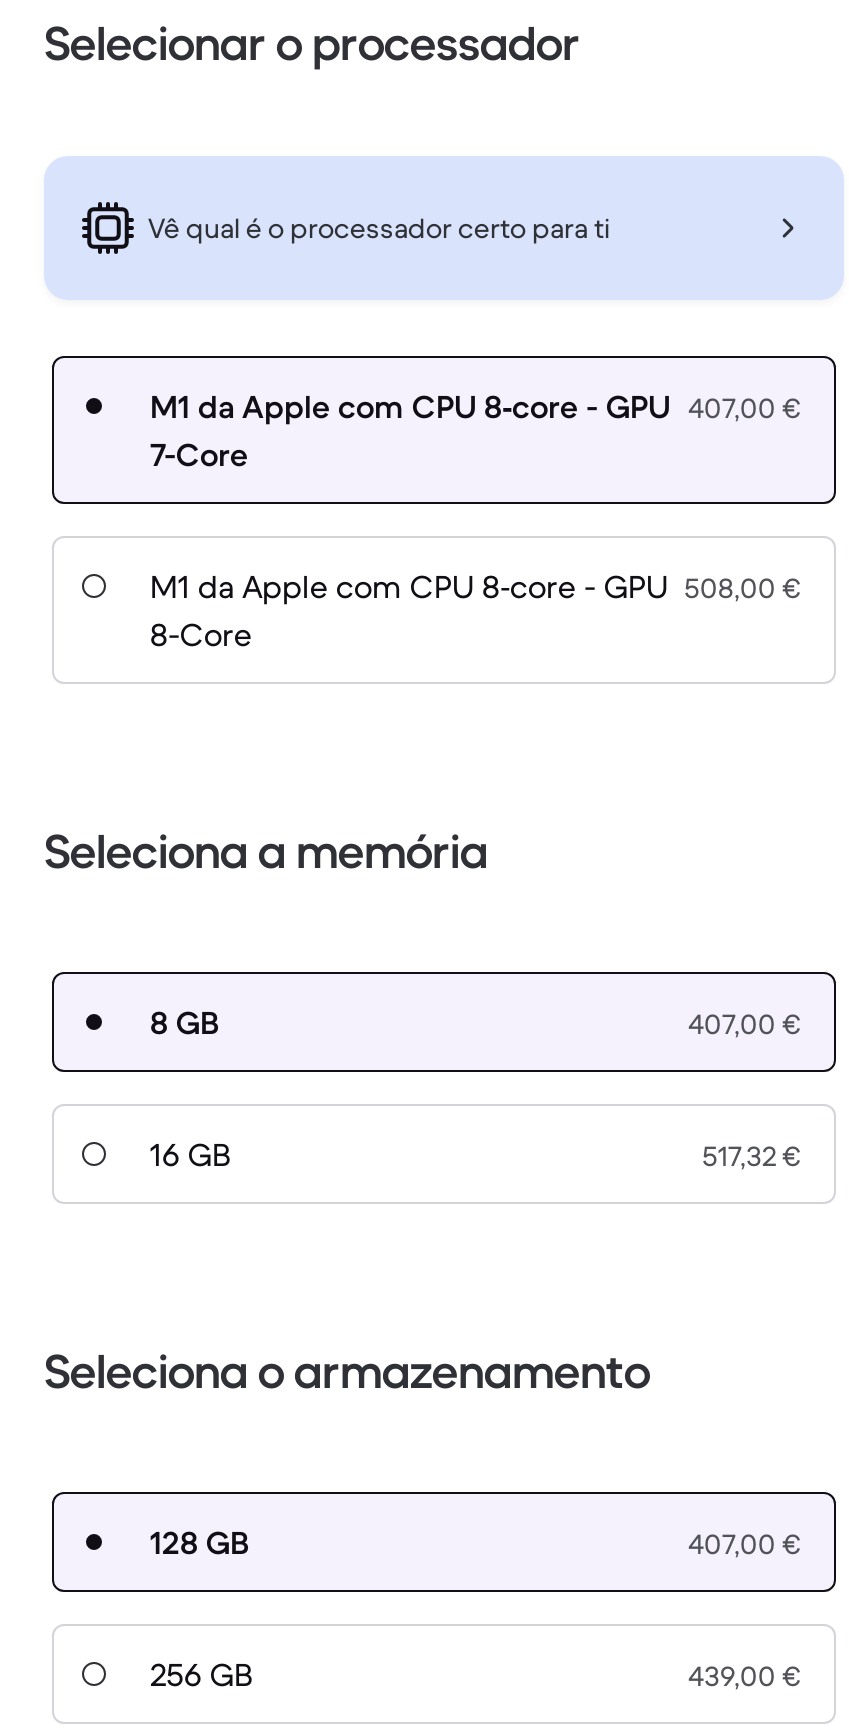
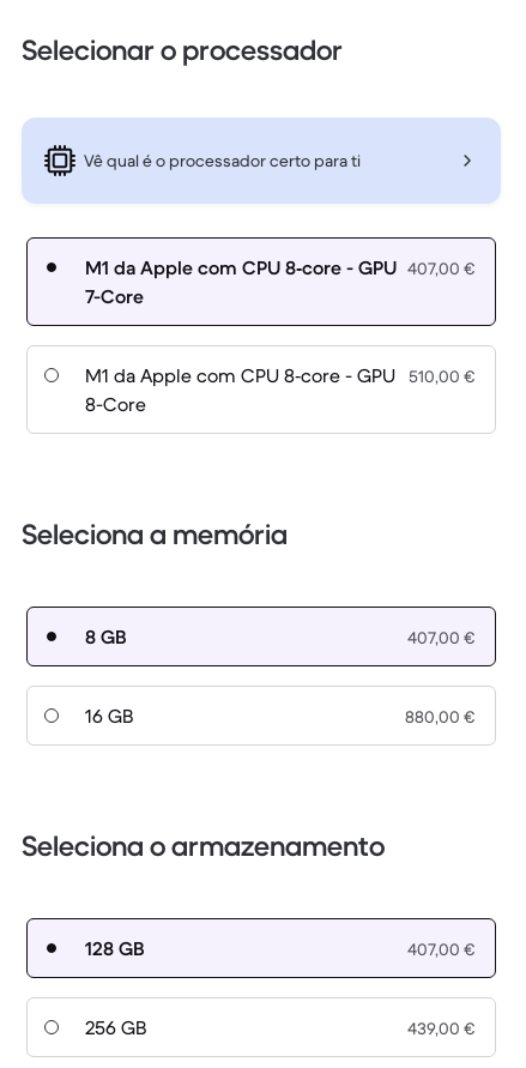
[150,567,802,607] M1 da Apple com CPU 8‑core - GPU 508,00 € -> [85,364,476,388] M1 da Apple com CPU 8‑core - GPU 510,00 €
[702,1139,802,1175] 517,32 € -> [405,706,476,728] 880,00 €

